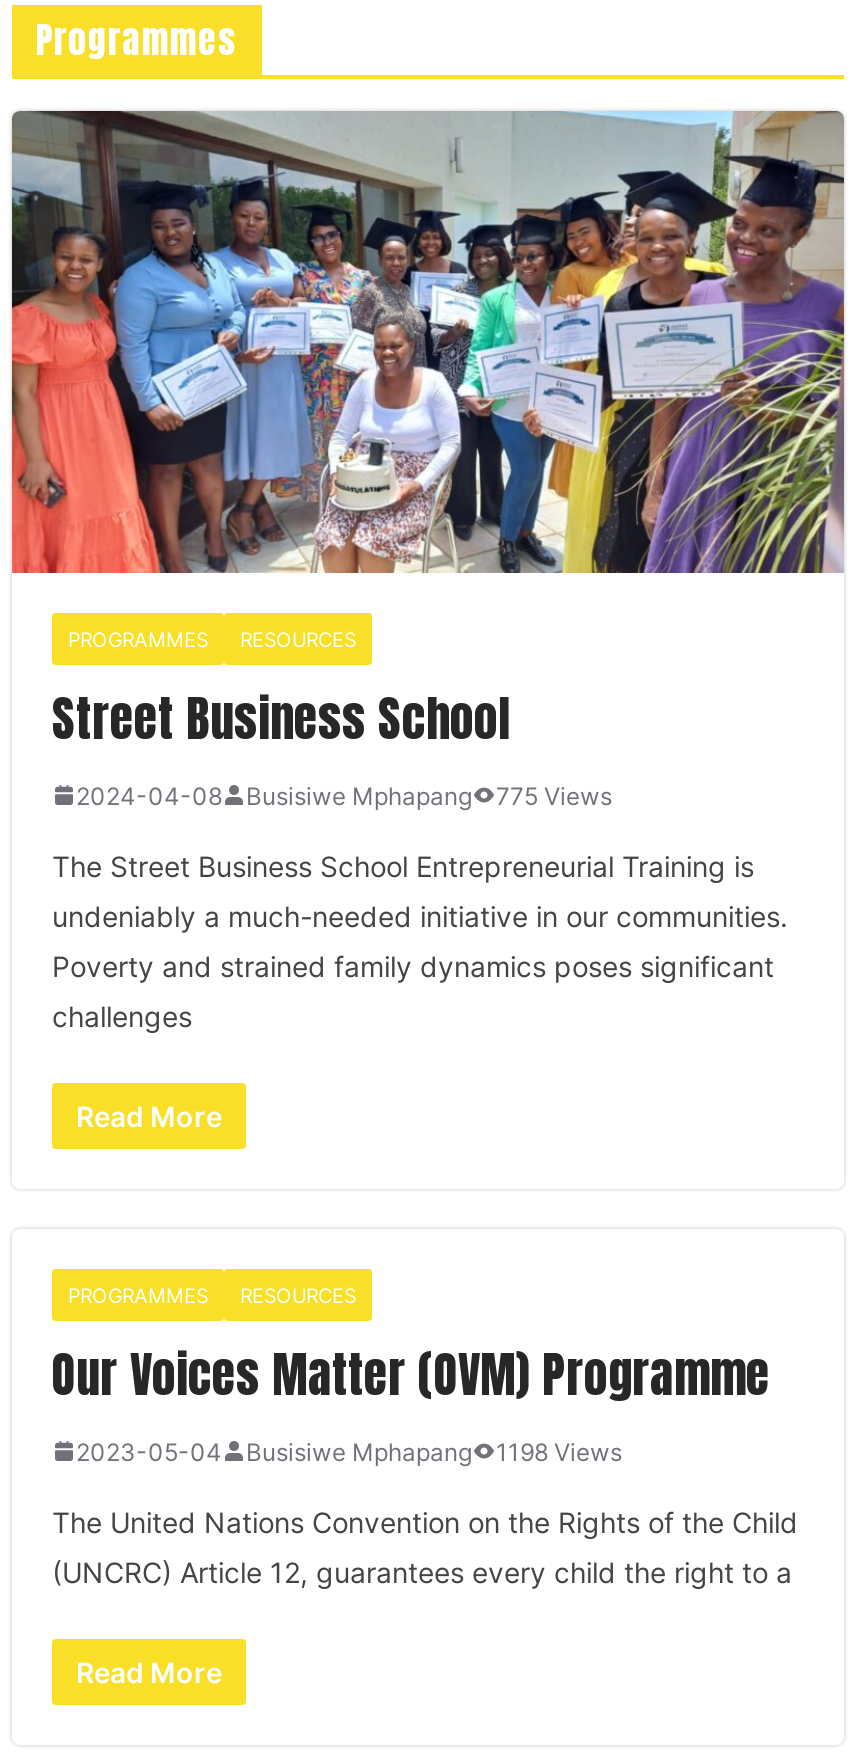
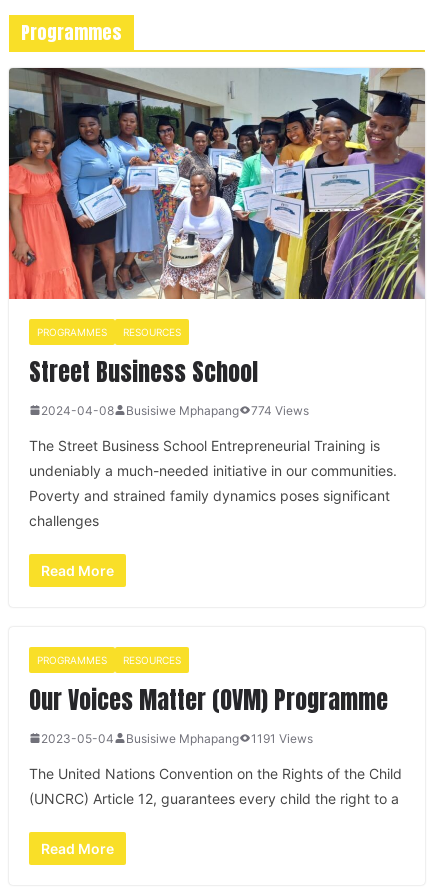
[76,781,612,811] 2024-04-08 Busisiwe Mphapang 775 Views -> [41,403,309,418] 2024-04-08 Busisiwe Mphapang 774 Views
[76,1437,622,1467] 2023-05-04 Busisiwe Mphapang 1198 Views -> [41,731,313,746] 2023-05-04 Busisiwe Mphapang 1191 Views

